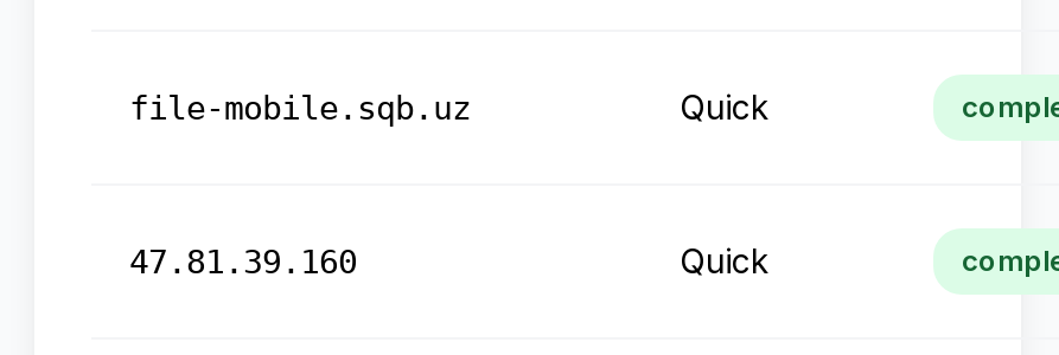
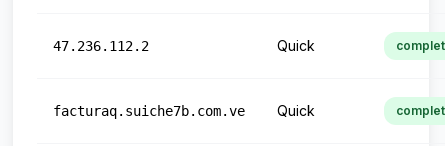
[129,89,471,127] file-mobile.sqb.uz -> [53,38,149,54] 47.236.112.2
[129,243,357,280] 47.81.39.160 -> [53,103,245,119] facturaq.suiche7b.com.ve

